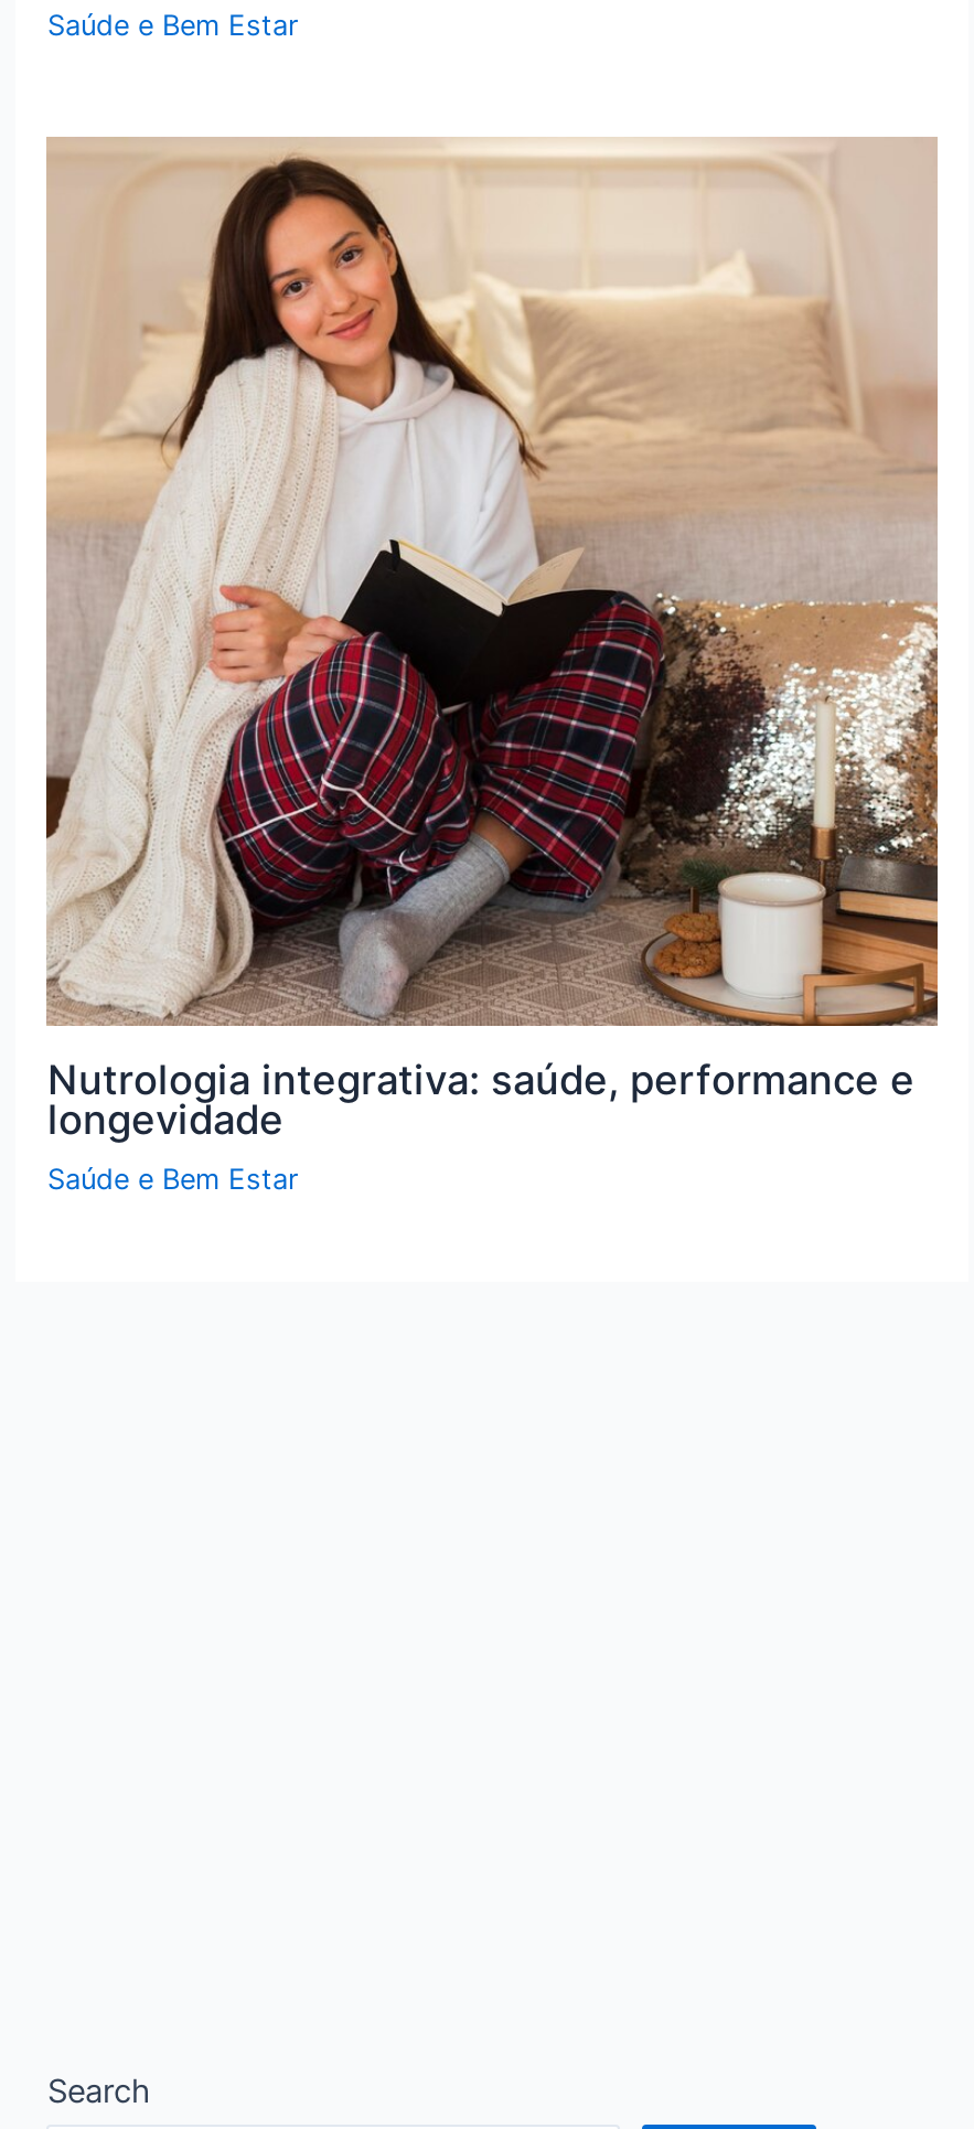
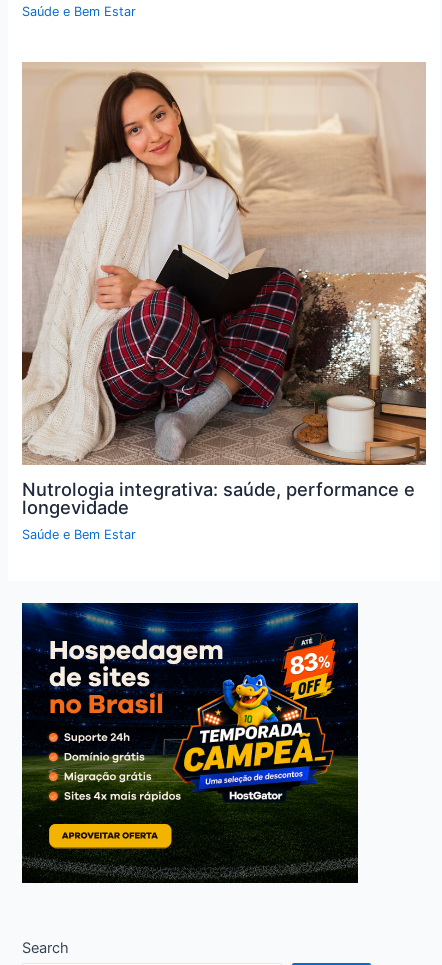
none -> [21,602,359,884] [image]

